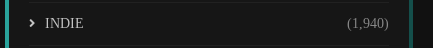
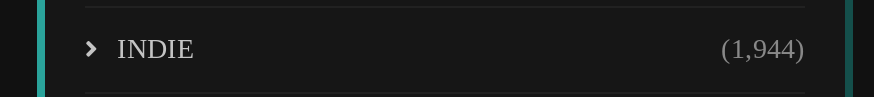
[347,15,389,30] (1,940) -> [721,33,805,63] (1,944)

